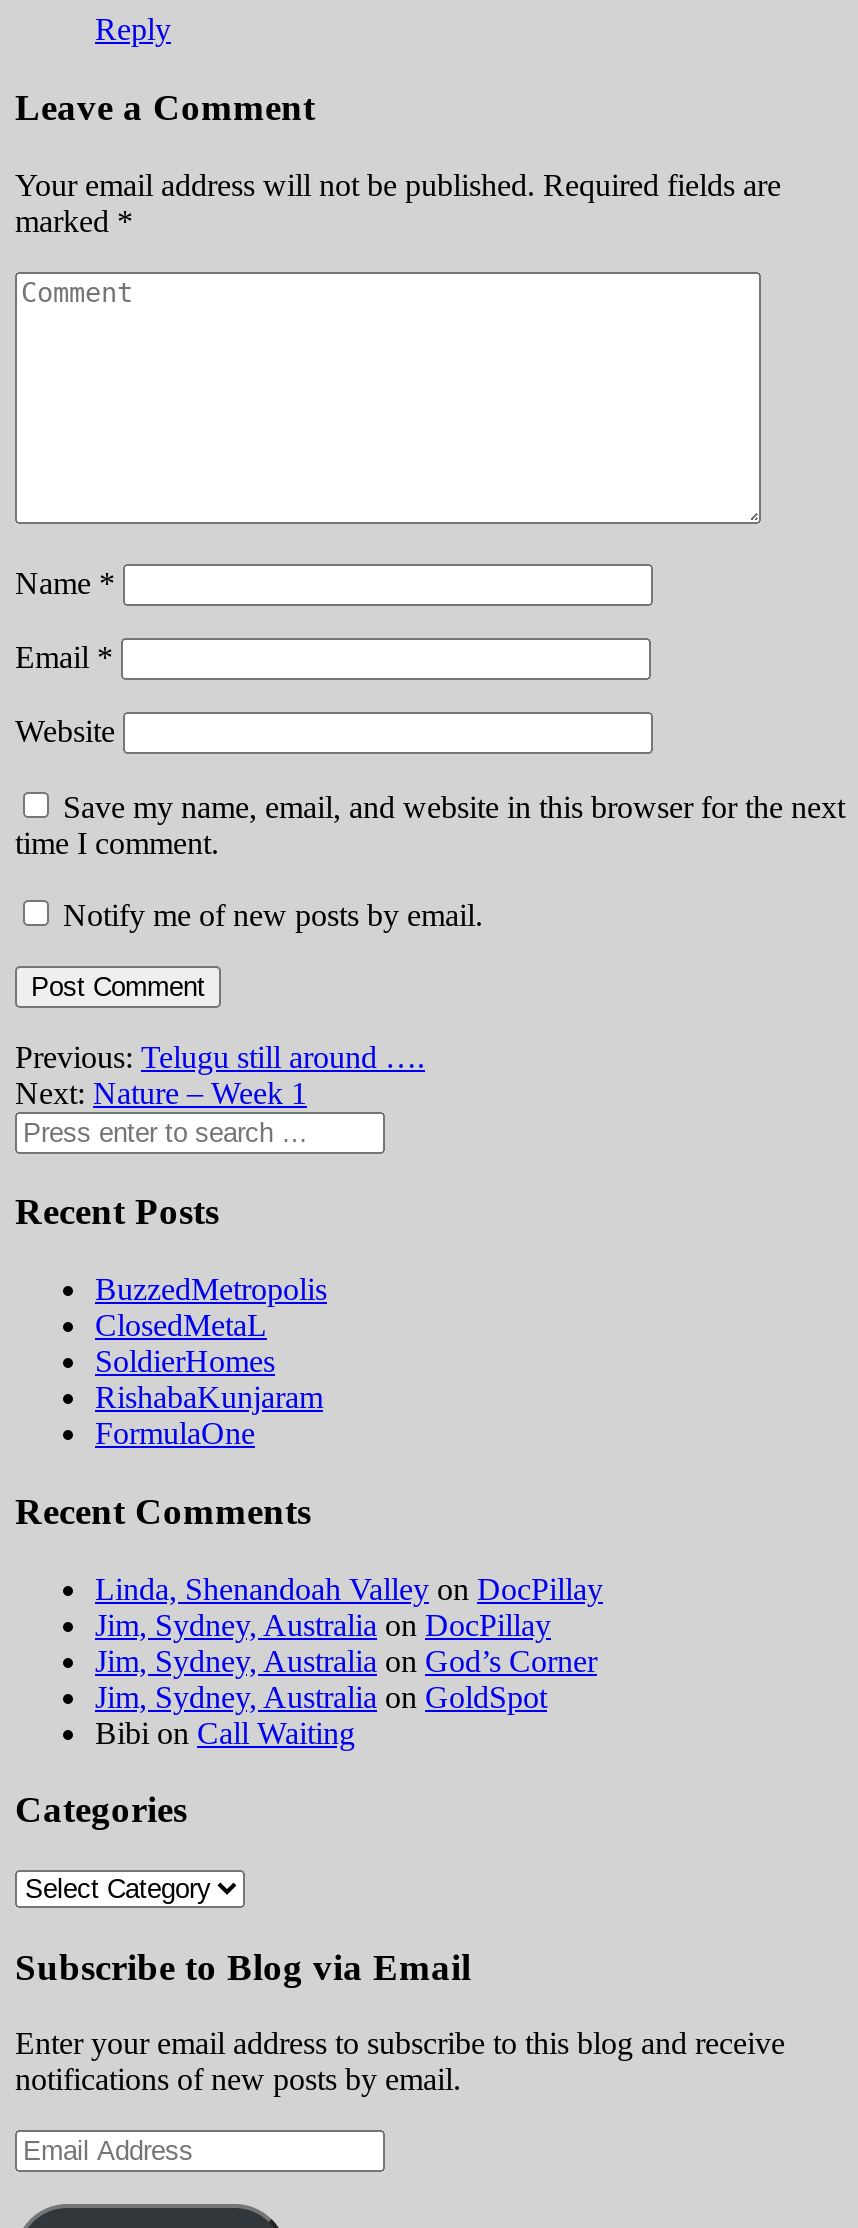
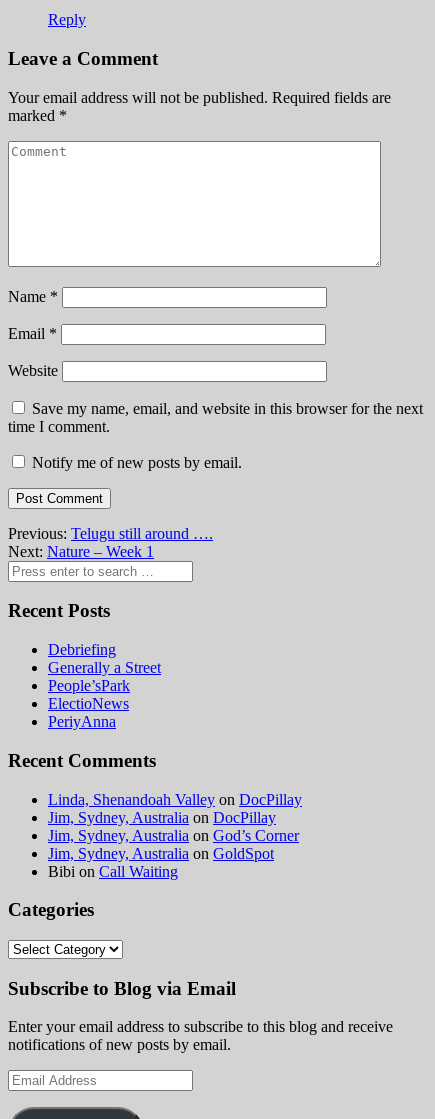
[95,1272,327,1450] BuzzedMetropolis | ClosedMetaL | SoldierHomes | RishabaKunjaram | FormulaOne -> [48,641,161,730] Debriefing | Generally a Street | People’sPark | ElectioNews | PeriyAnna

